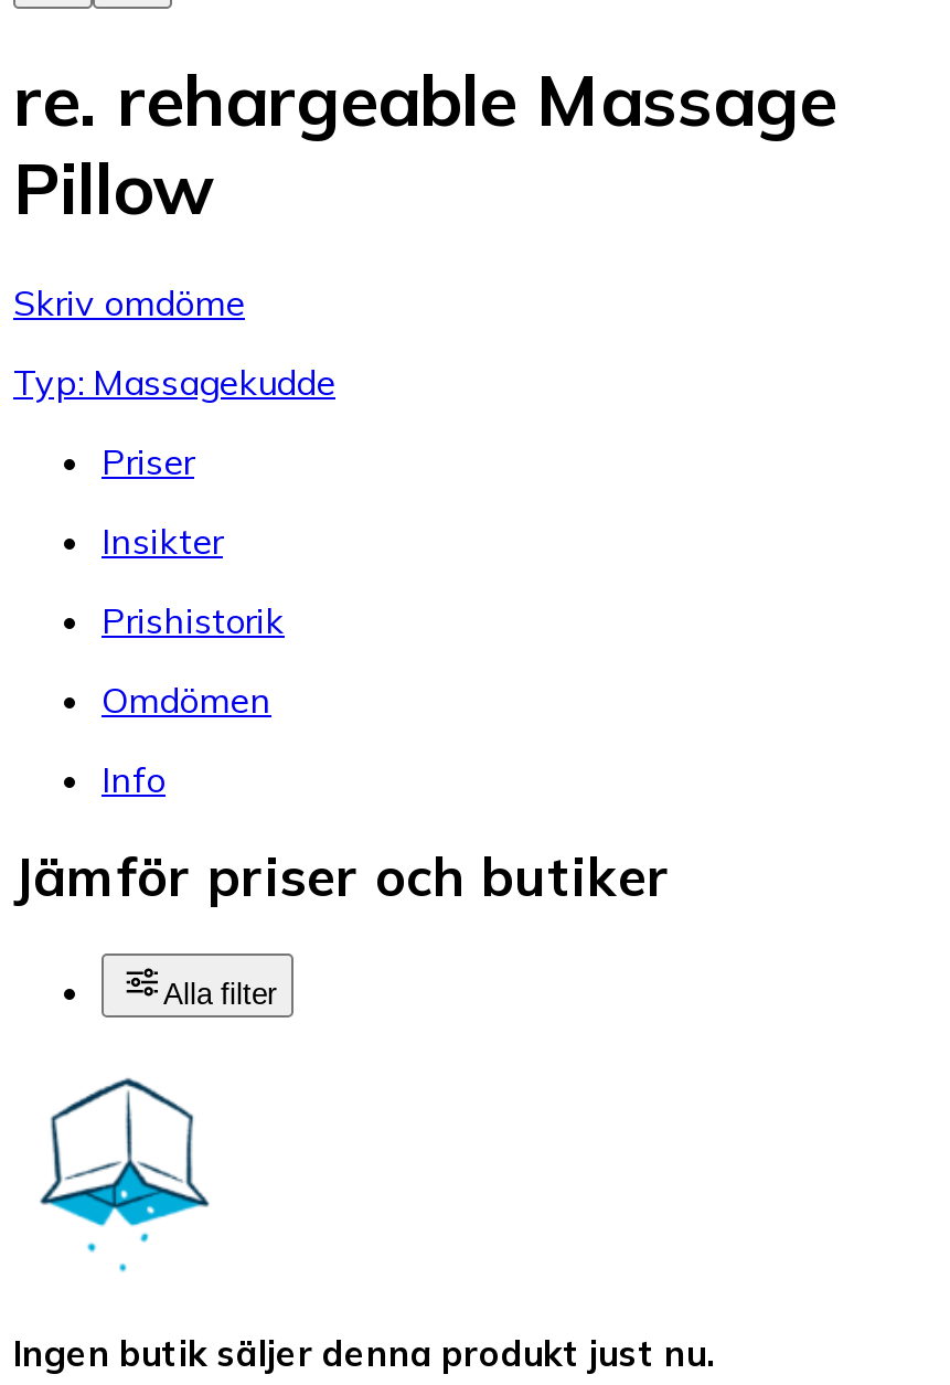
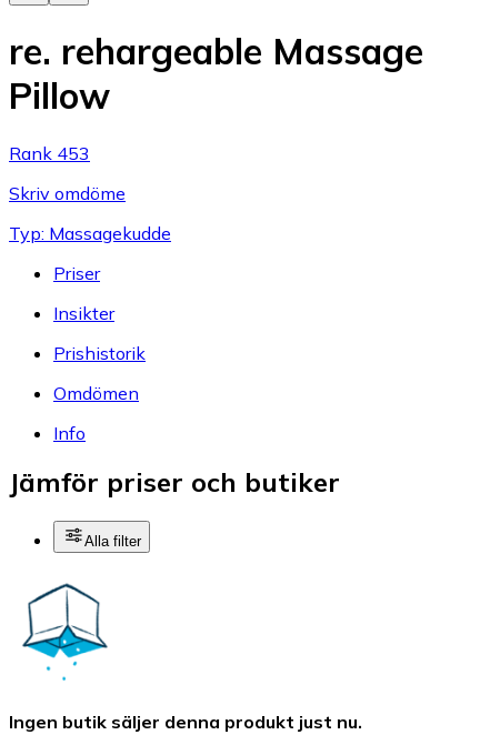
none -> [9,142,90,164] Rank 453

